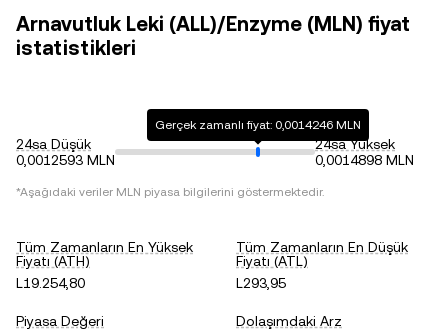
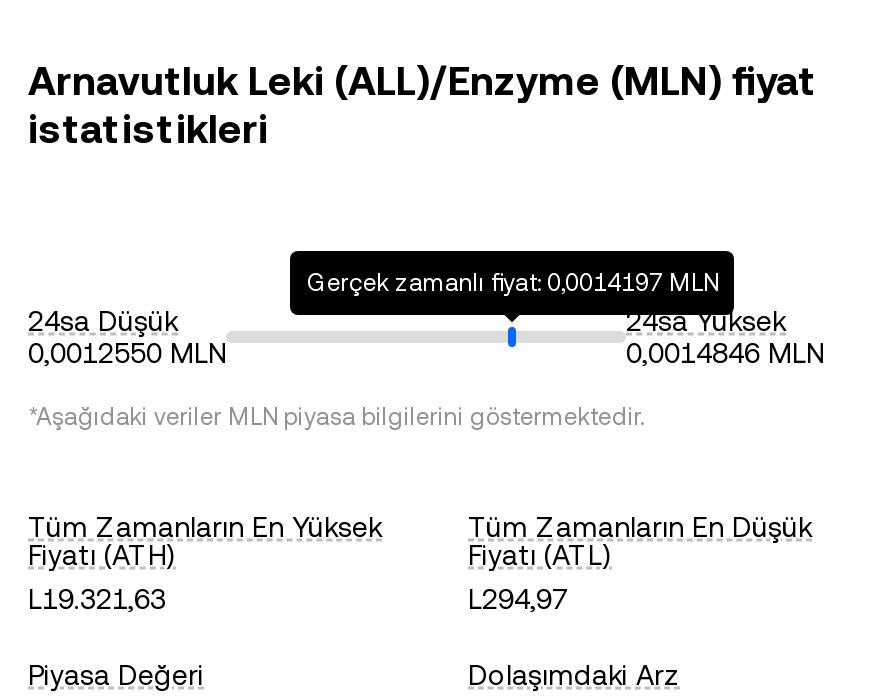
[155,118,361,132] Gerçek zamanlı fiyat: 0,0014246 MLN -> [307,269,719,297] Gerçek zamanlı fiyat: 0,0014197 MLN
[16,152,115,168] 0,0012593 MLN -> [28,337,226,369] 0,0012550 MLN
[315,152,414,168] 0,0014898 MLN -> [626,337,824,369] 0,0014846 MLN
[16,275,85,291] L19.254,80 -> [28,583,166,615] L19.321,63
[236,275,286,291] L293,95 -> [468,583,568,615] L294,97

